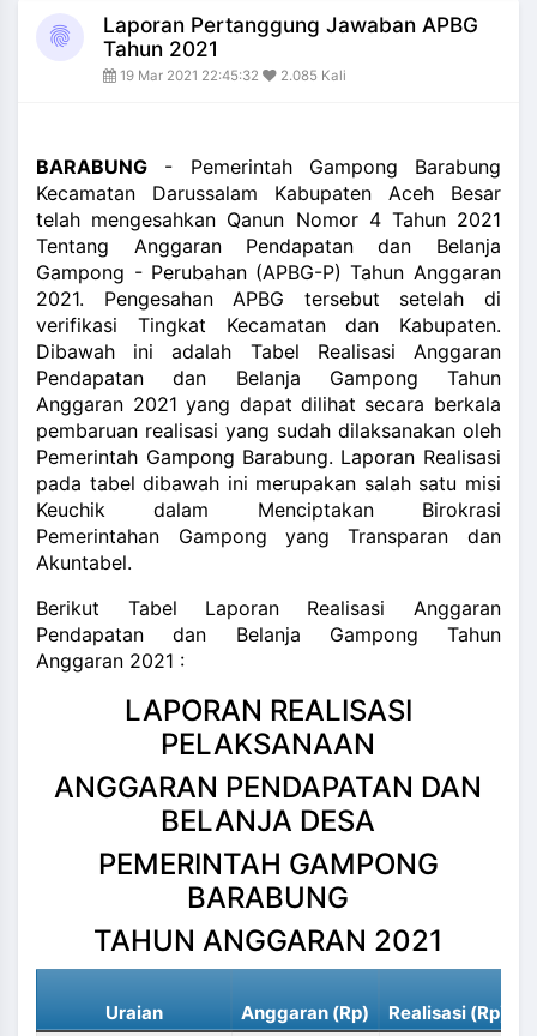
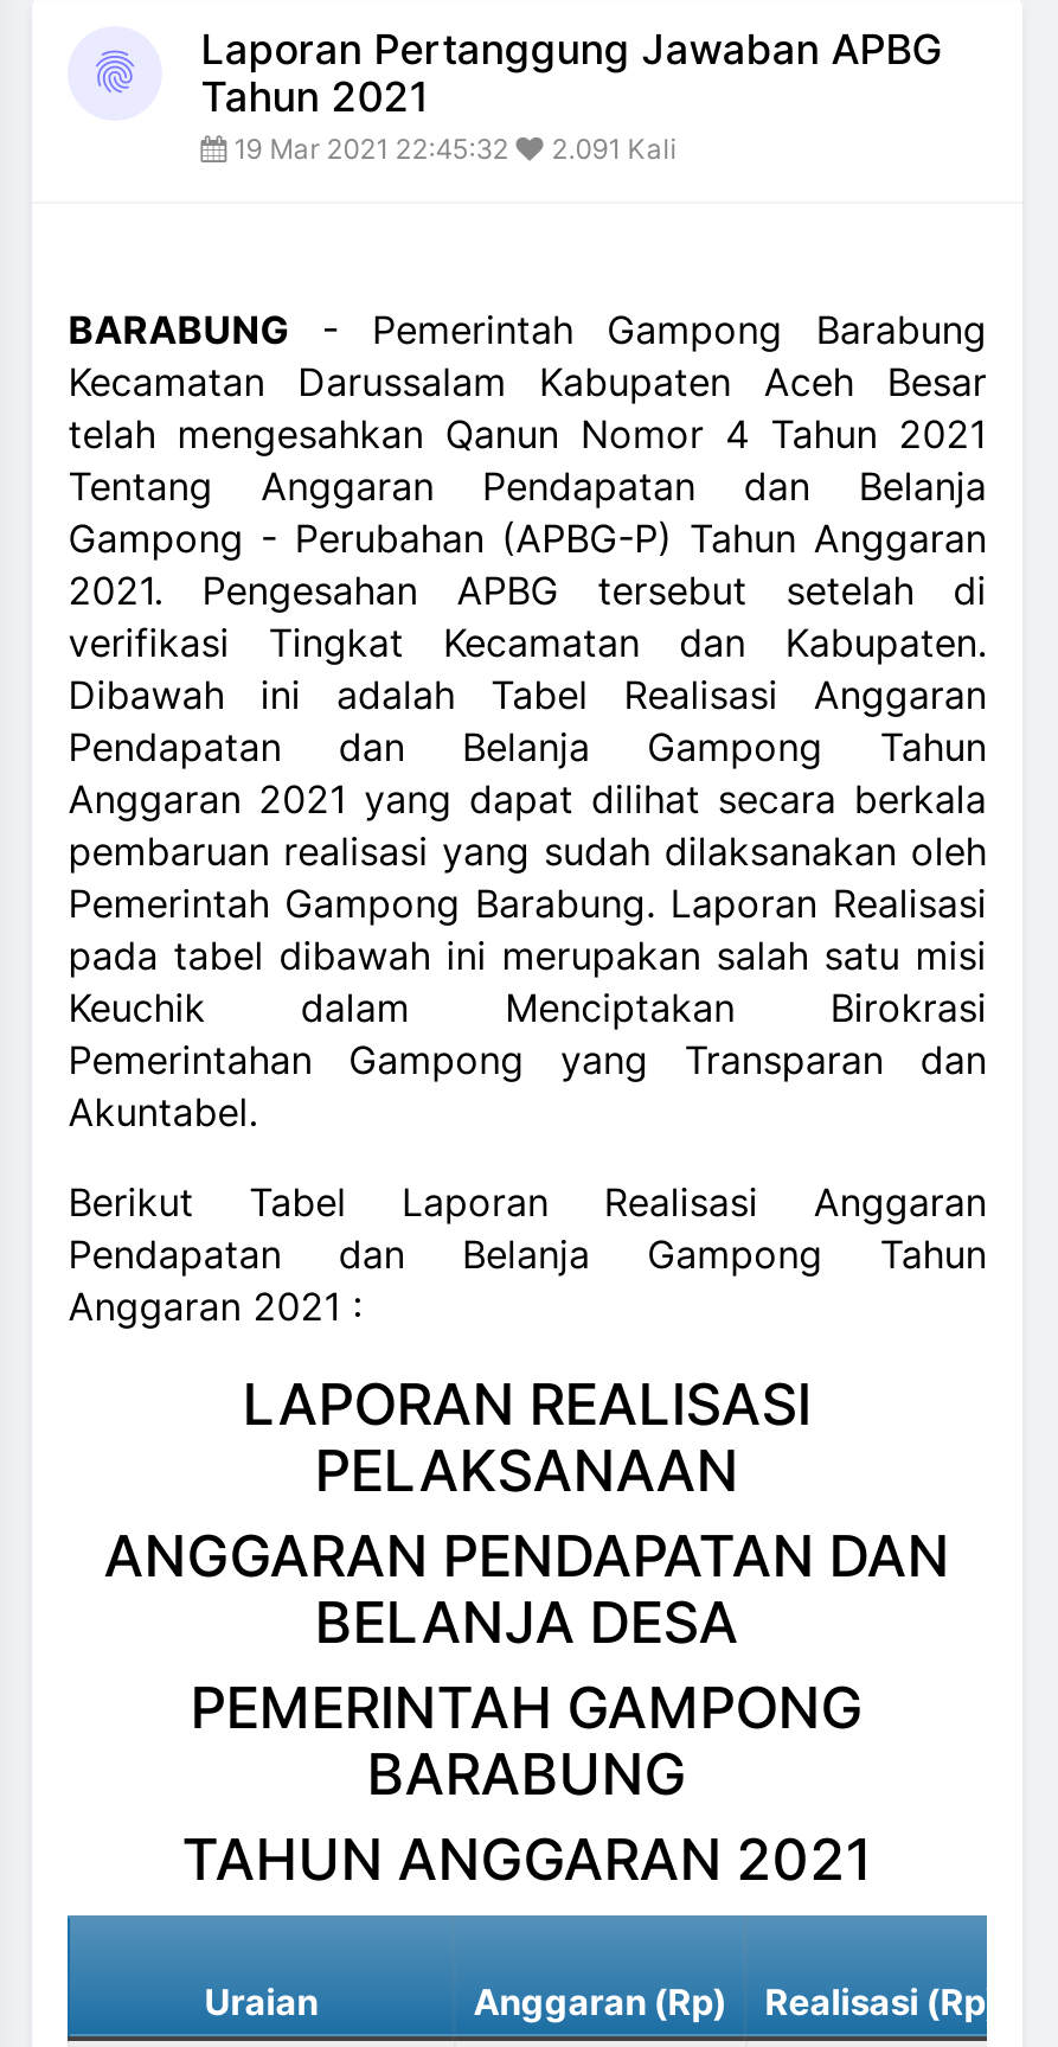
[117,67,347,84] 19 Mar 2021 22:45:32 2.085 Kali -> [227,133,677,166] 19 Mar 2021 22:45:32 2.091 Kali

